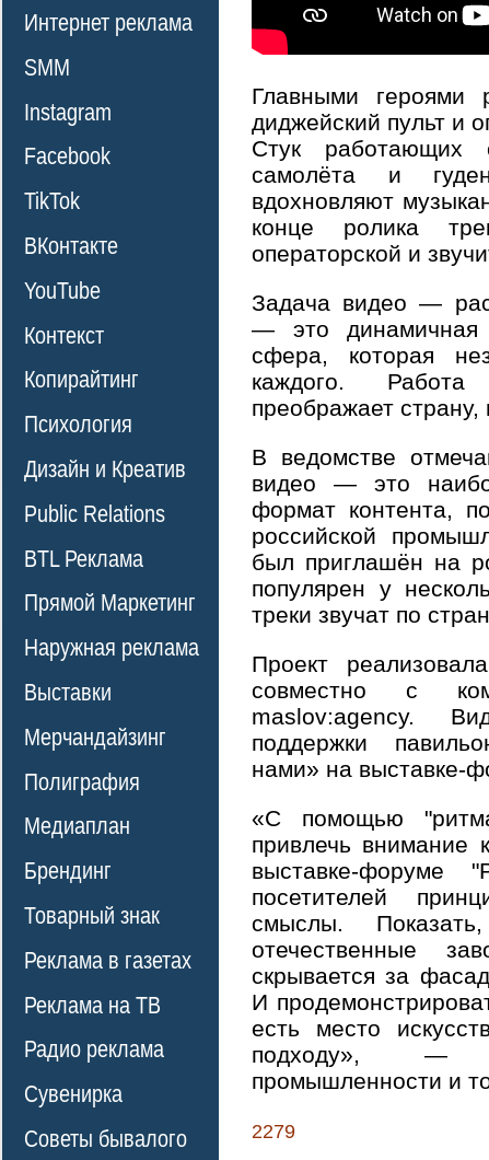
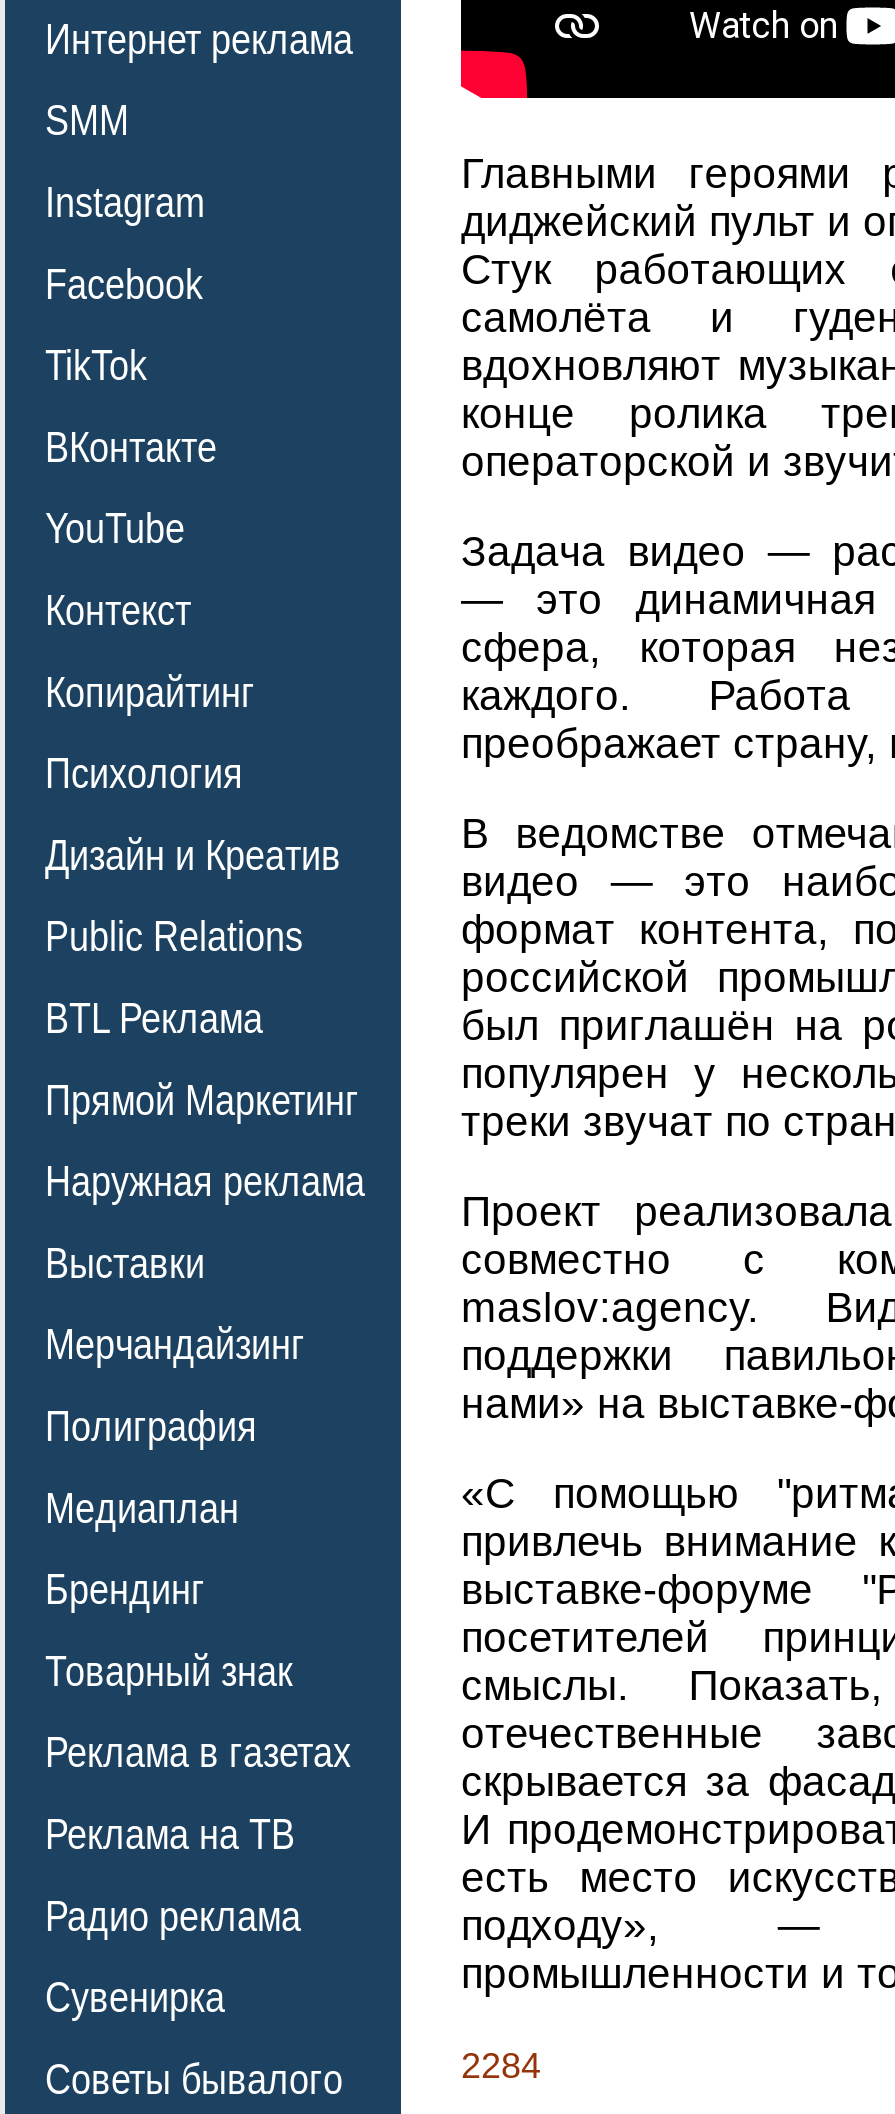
[252,1121,295,1142] 2279 -> [461,2046,541,2086] 2284

